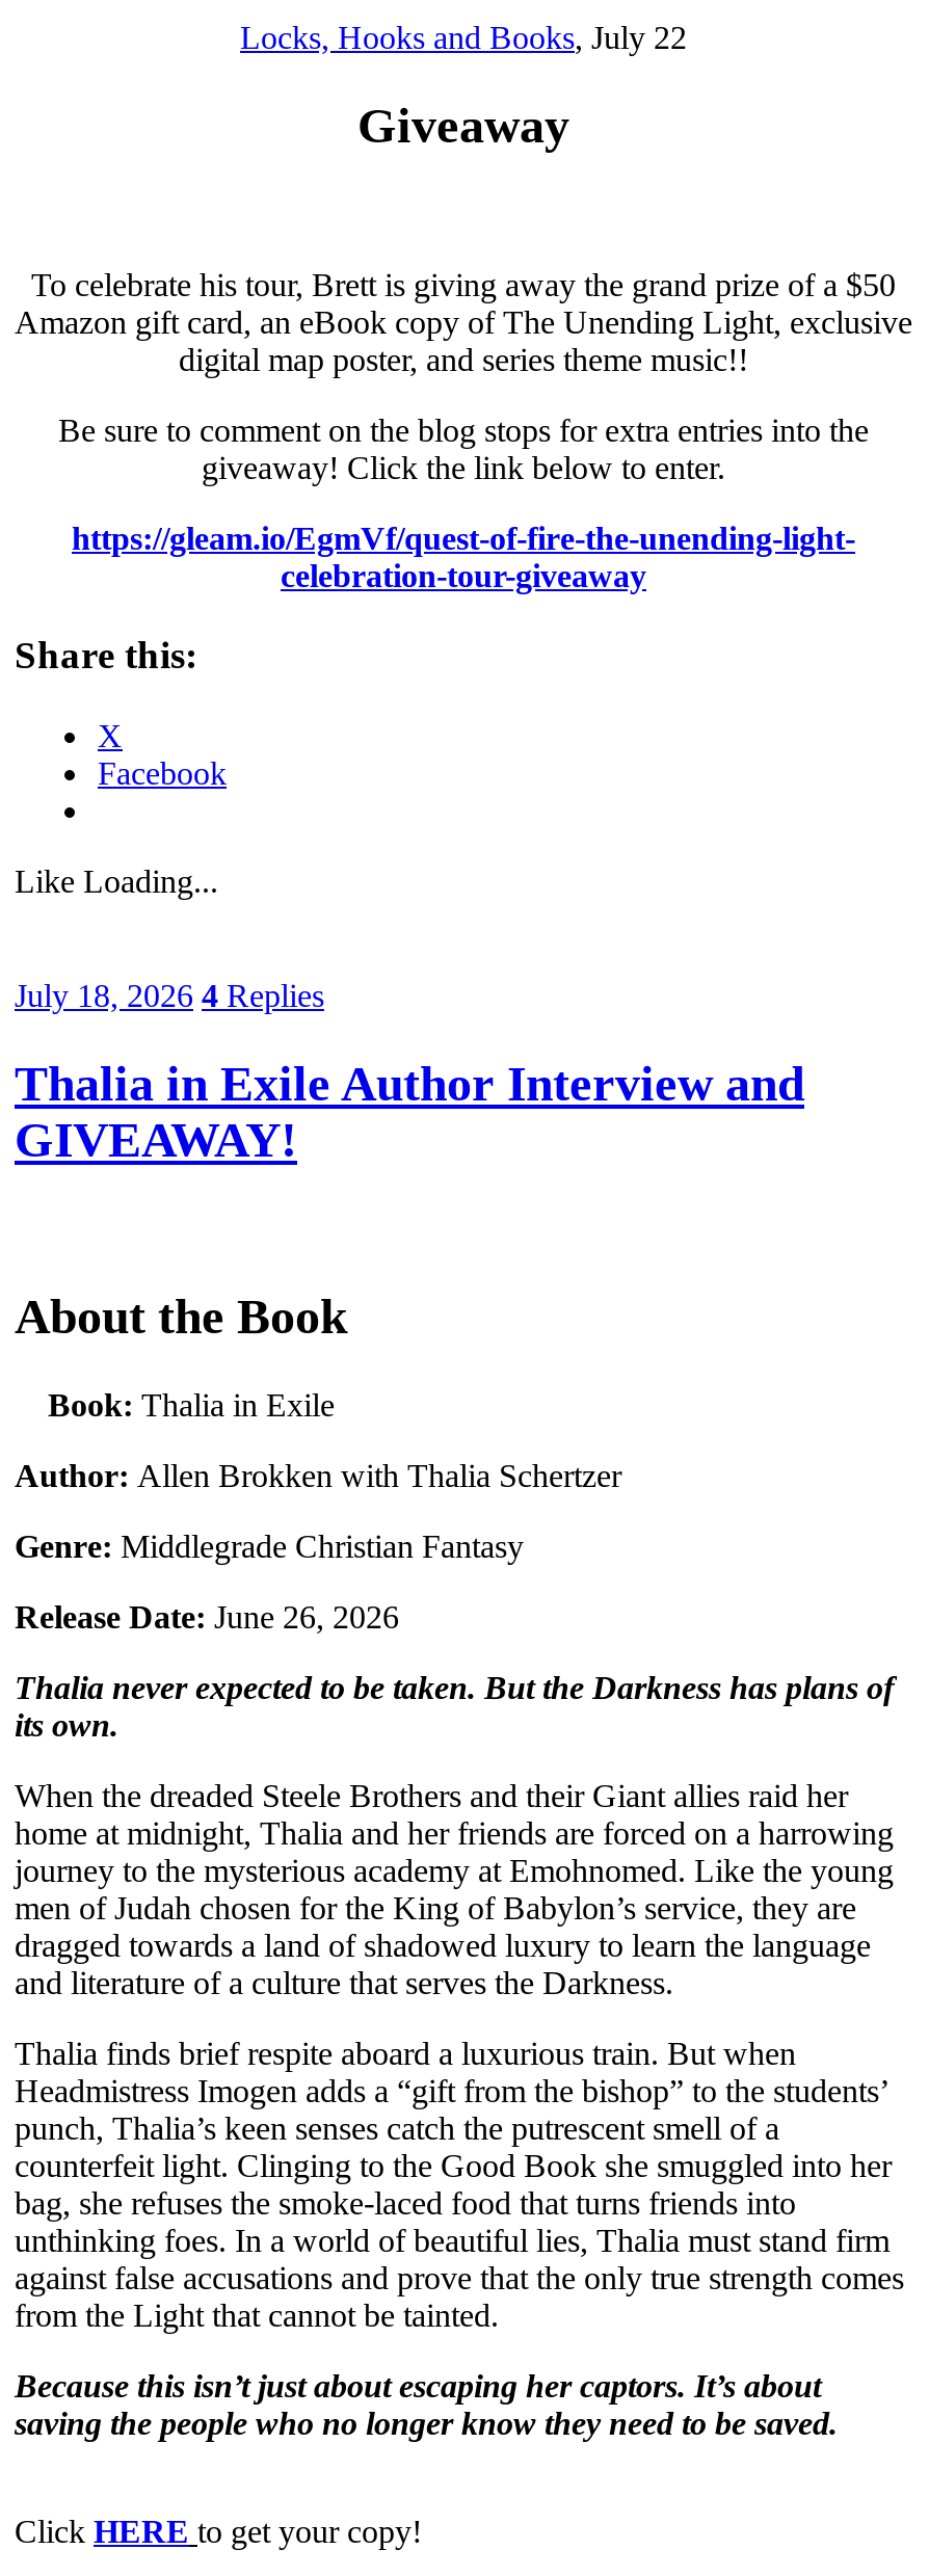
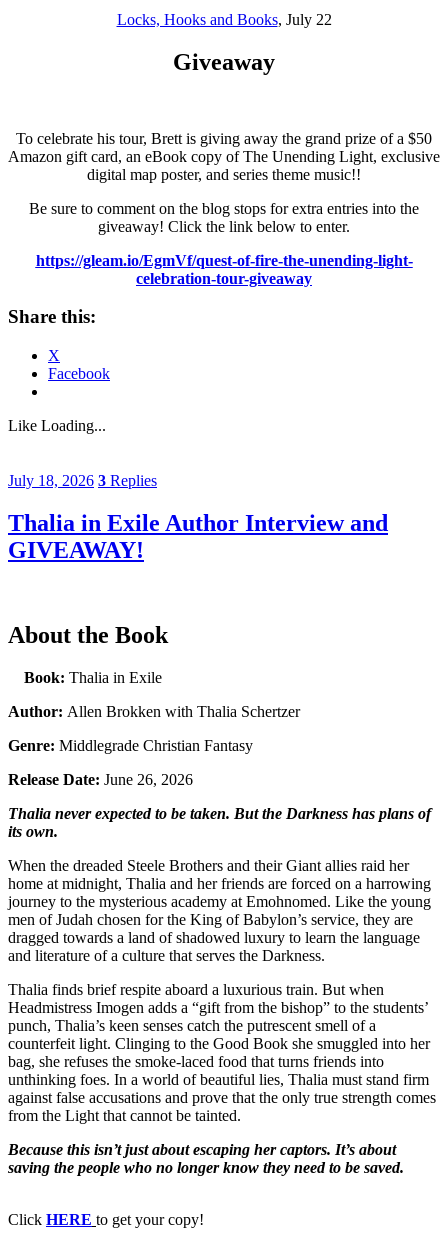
[15,978,324,1013] July 18, 2026 4 Replies -> [8,472,157,489] July 18, 2026 3 Replies

